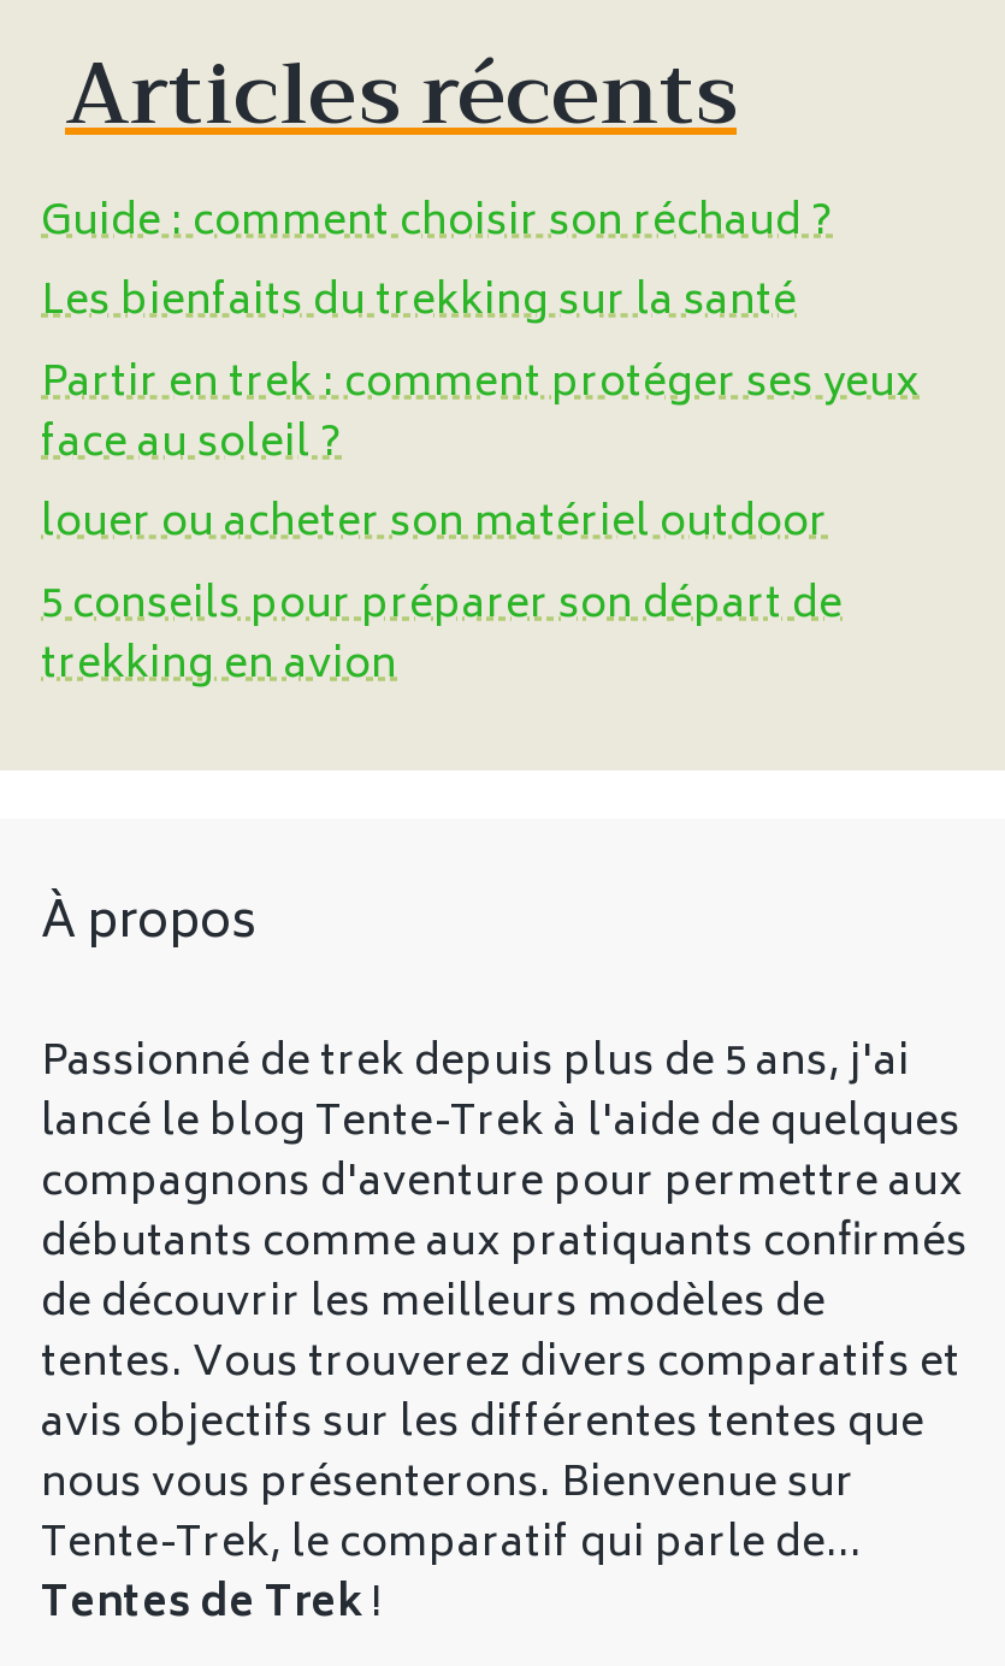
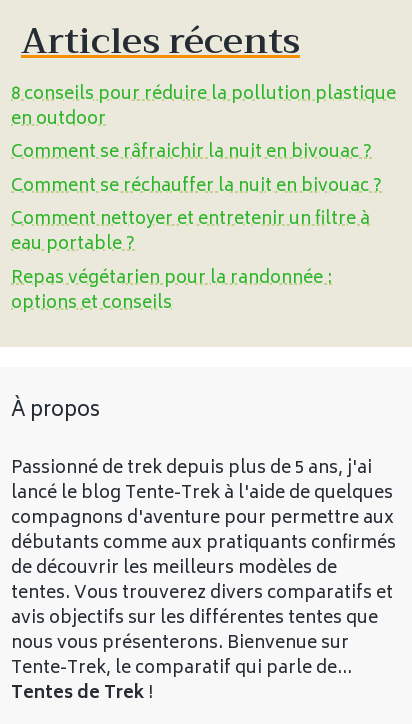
[41,187,920,702] Guide : comment choisir son réchaud ? | Les bienfaits du trekking sur la santé | Partir en trek : comment protéger ses yeux | face au soleil ? | louer ou acheter son matériel outdoor | 5 conseils pour préparer son départ de | trekking en avion -> [11,80,396,319] 8 conseils pour réduire la pollution plastique | en outdoor | Comment se râfraichir la nuit en bivouac ? | Comment se réchauffer la nuit en bivouac ? | Comment nettoyer et entretenir un filtre à | eau portable ? | Repas végétarien pour la randonnée : | options et conseils

